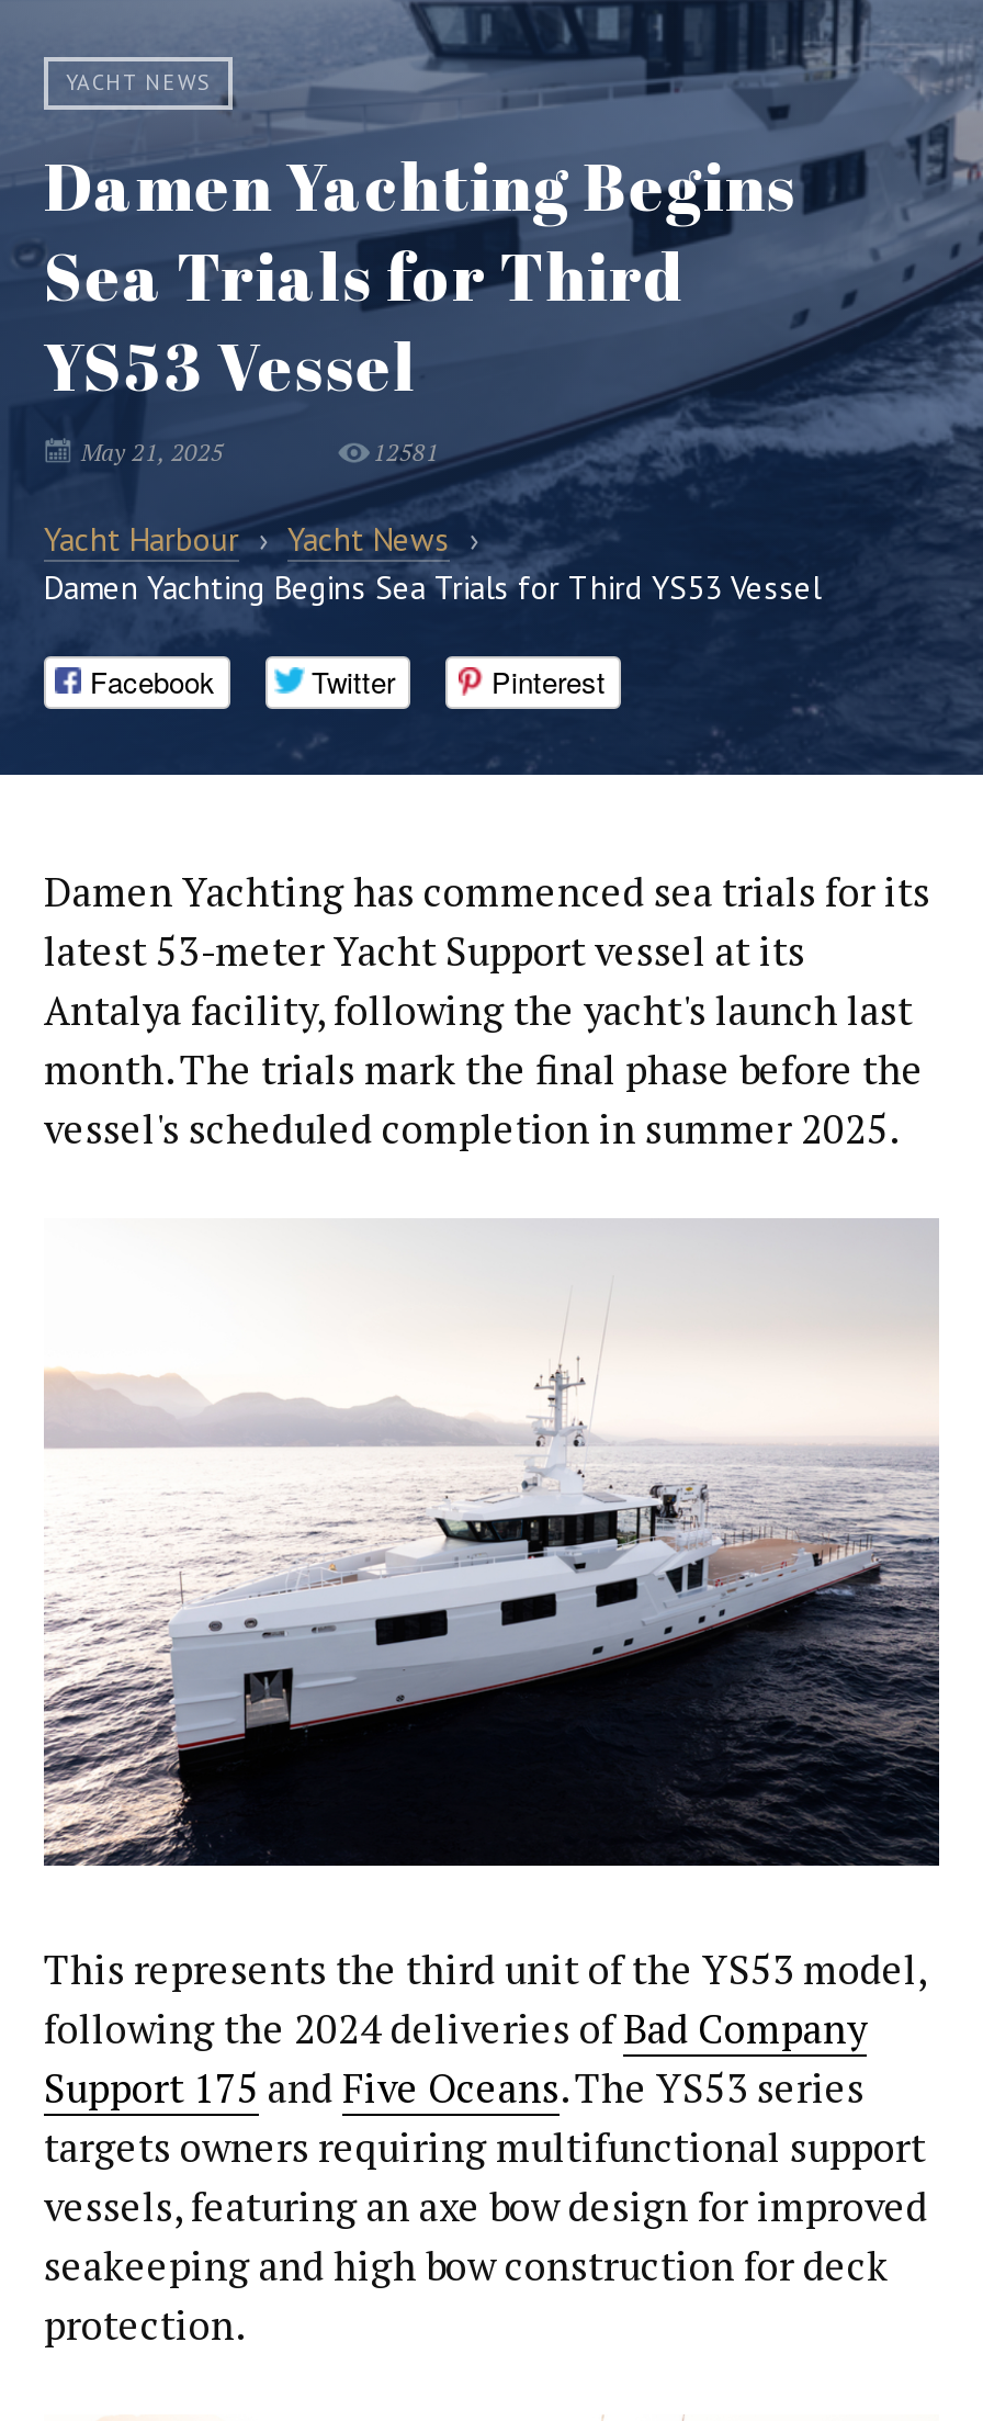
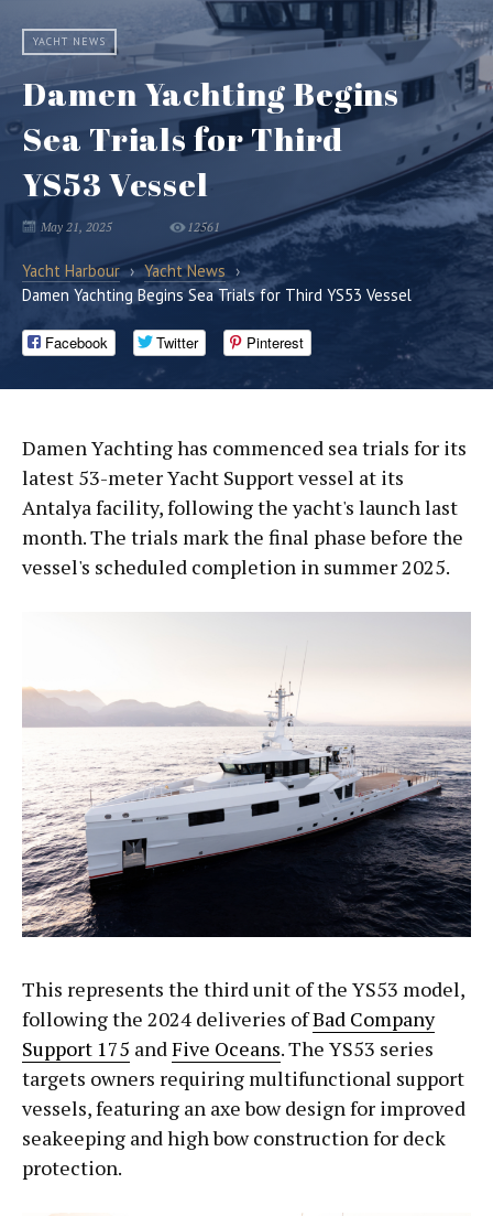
[373,437,439,468] 12581 -> [187,219,220,235] 12561

